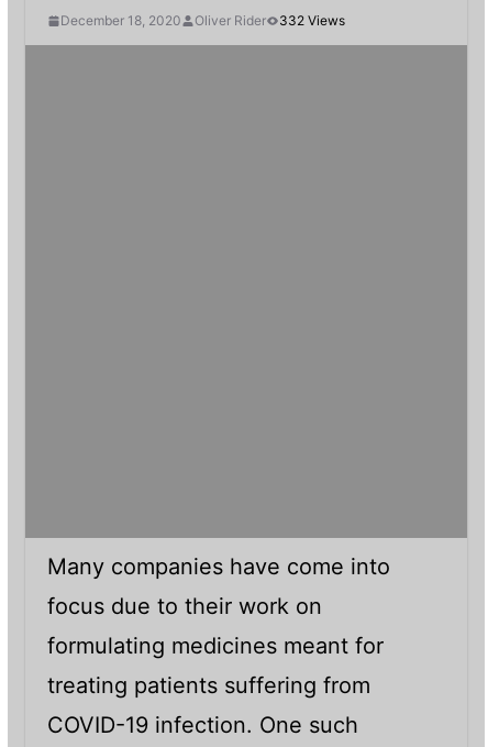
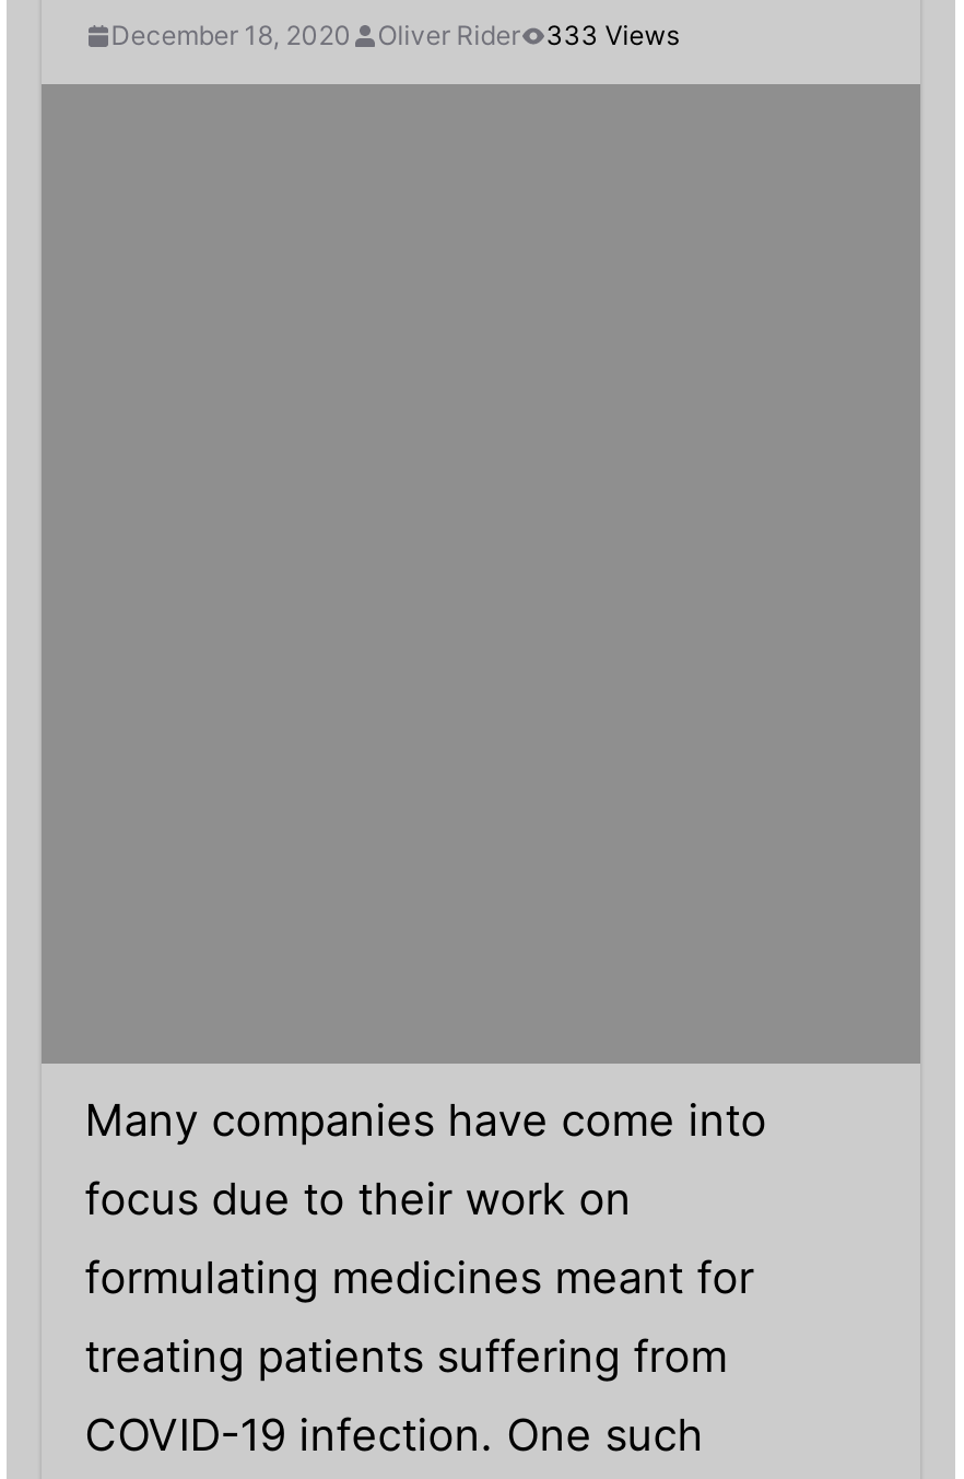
[60,12,345,29] December 18, 2020 Oliver Rider 332 Views -> [111,19,679,51] December 18, 2020 Oliver Rider 333 Views

